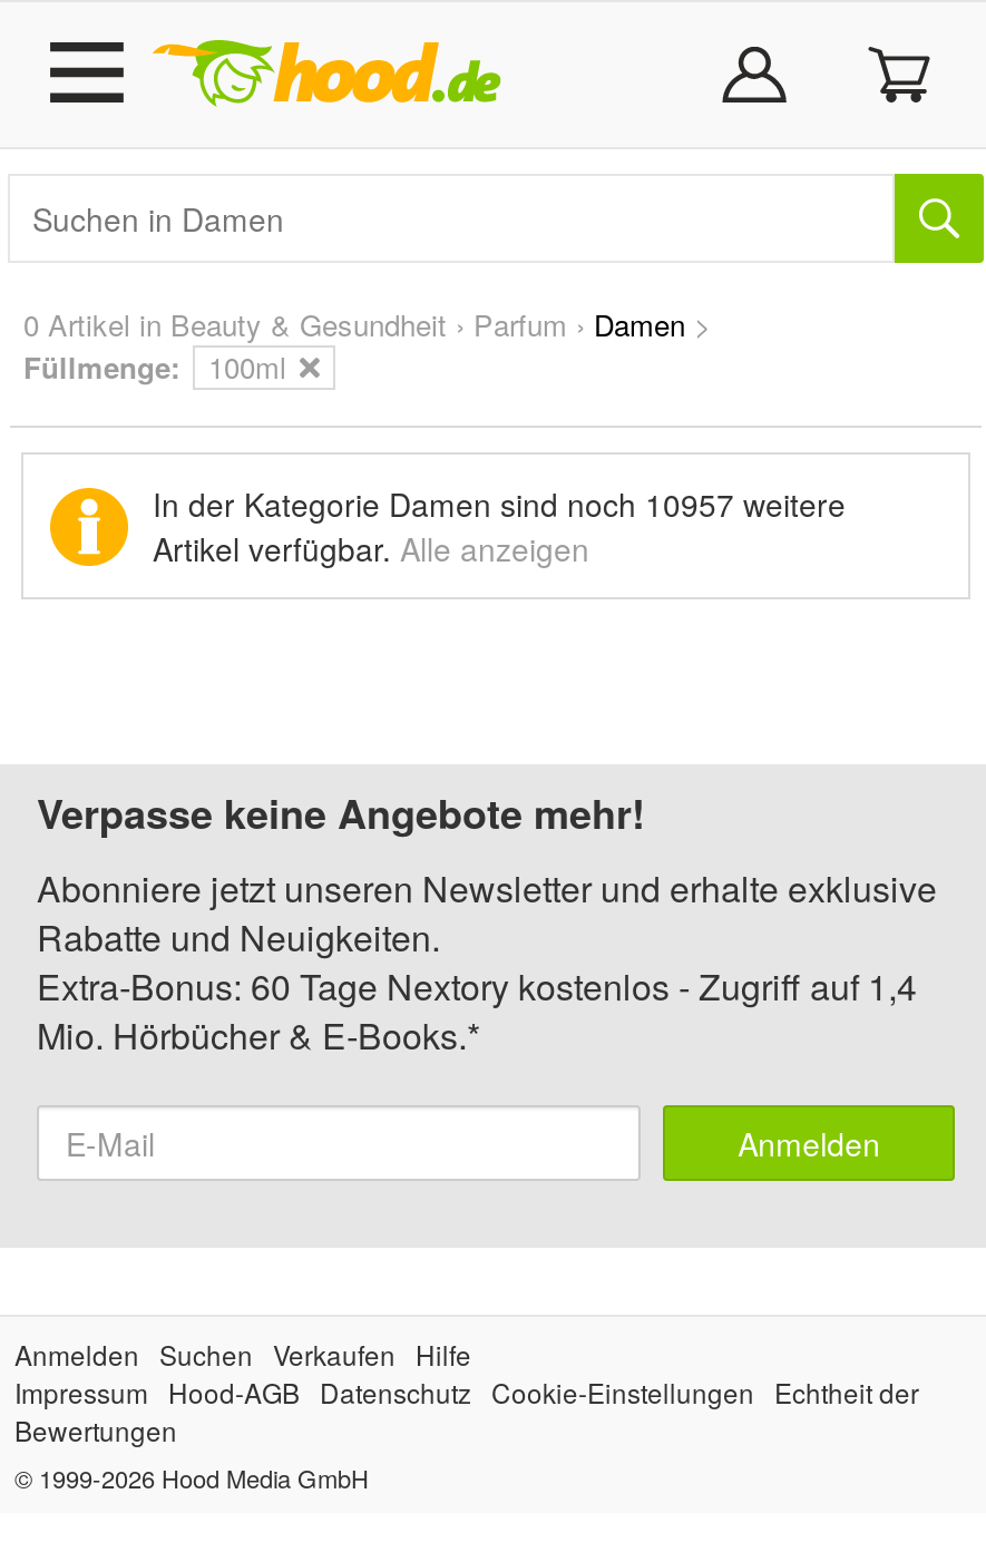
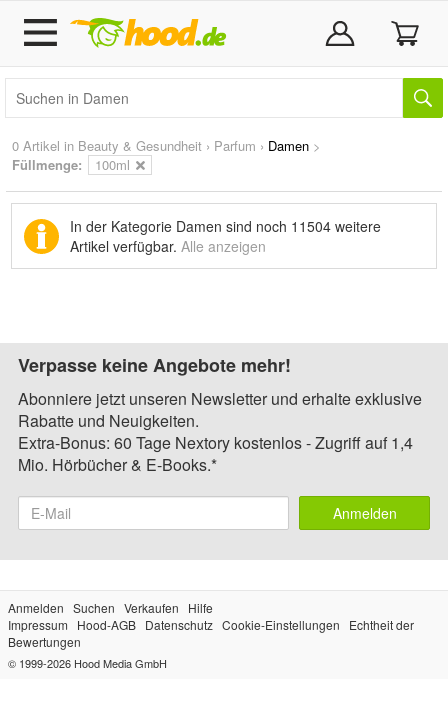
[153,481,846,526] In der Kategorie Damen sind noch 10957 weitere -> [70,216,381,236] In der Kategorie Damen sind noch 11504 weitere

